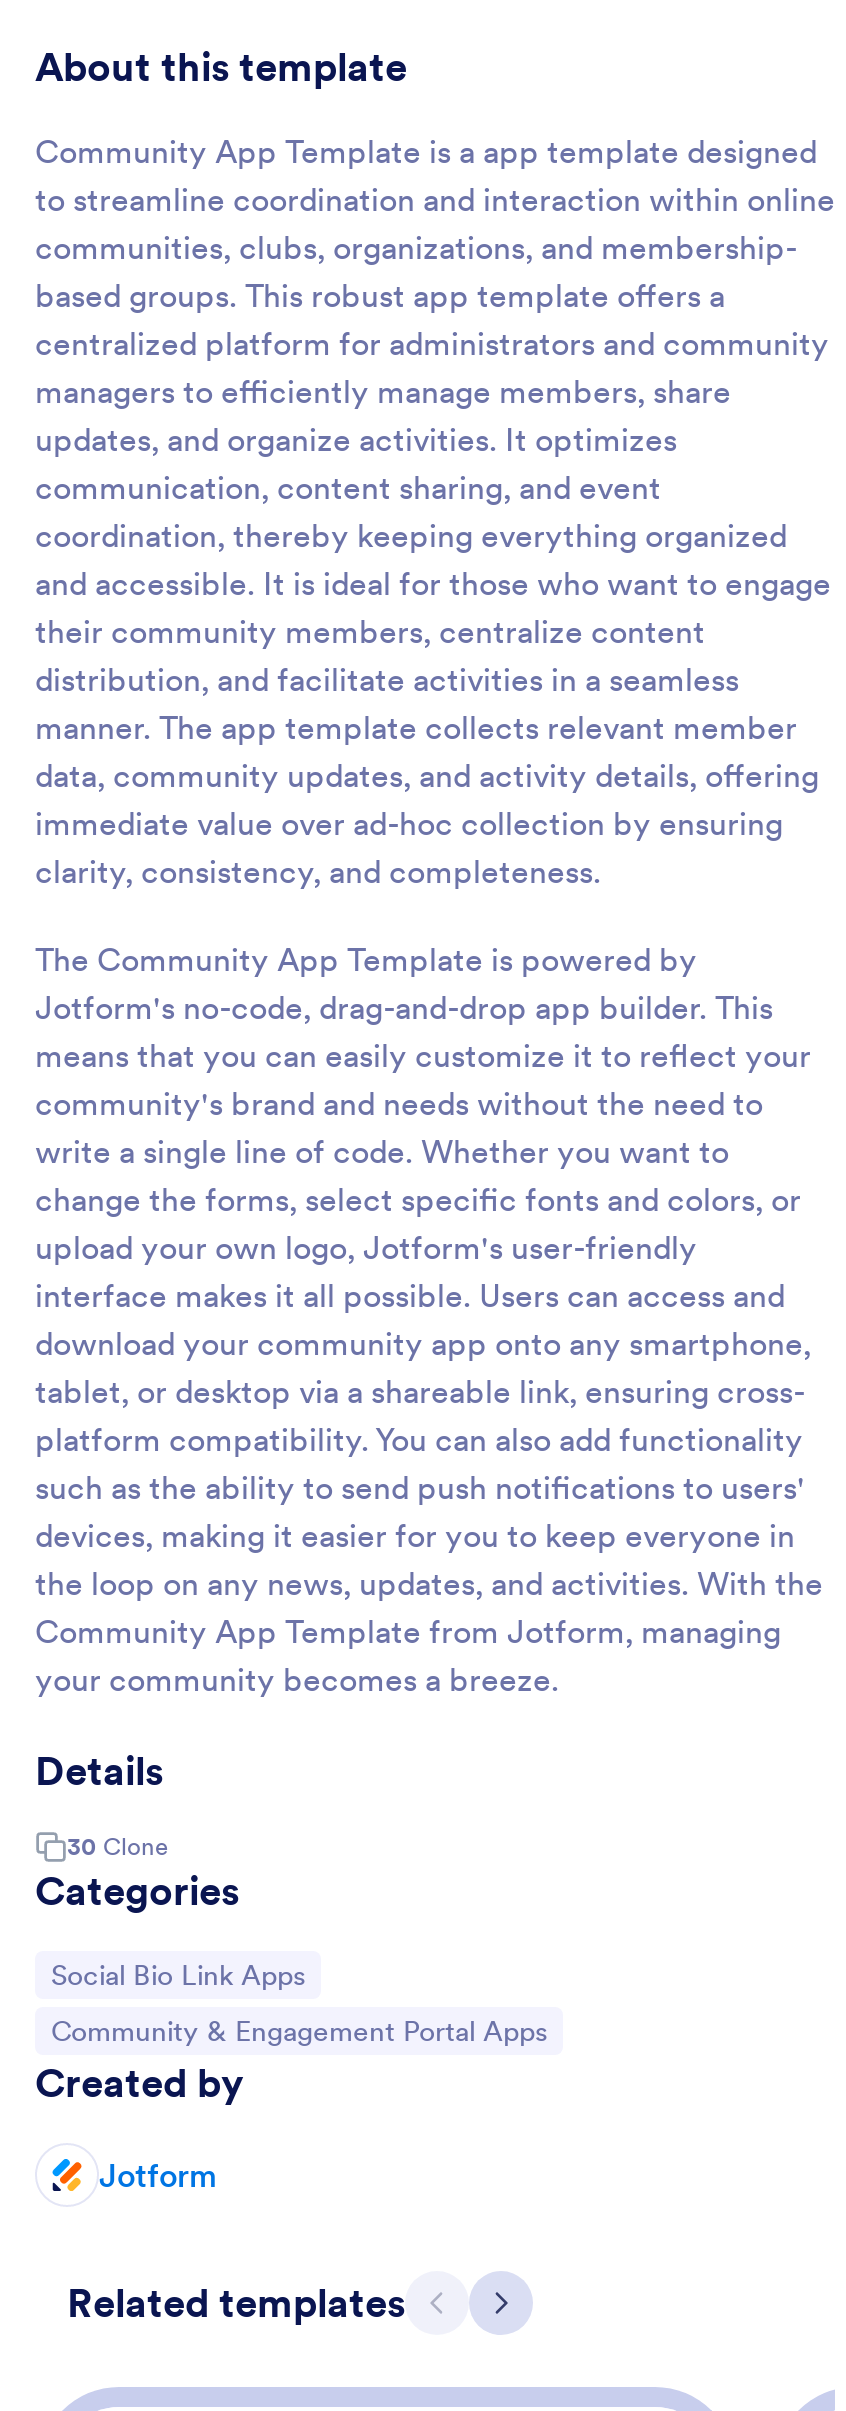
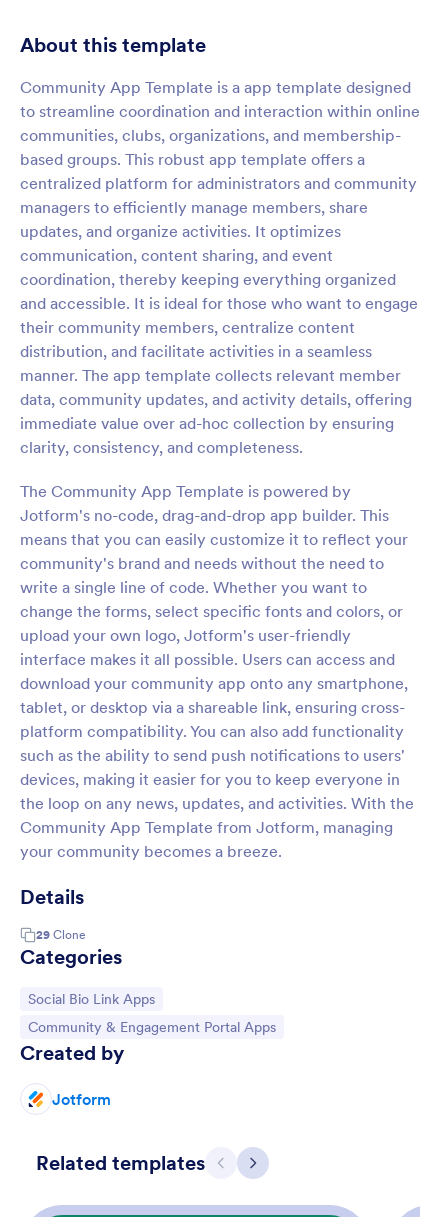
[67,1831,169,1861] 30 Clone -> [36,927,86,942] 29 Clone

